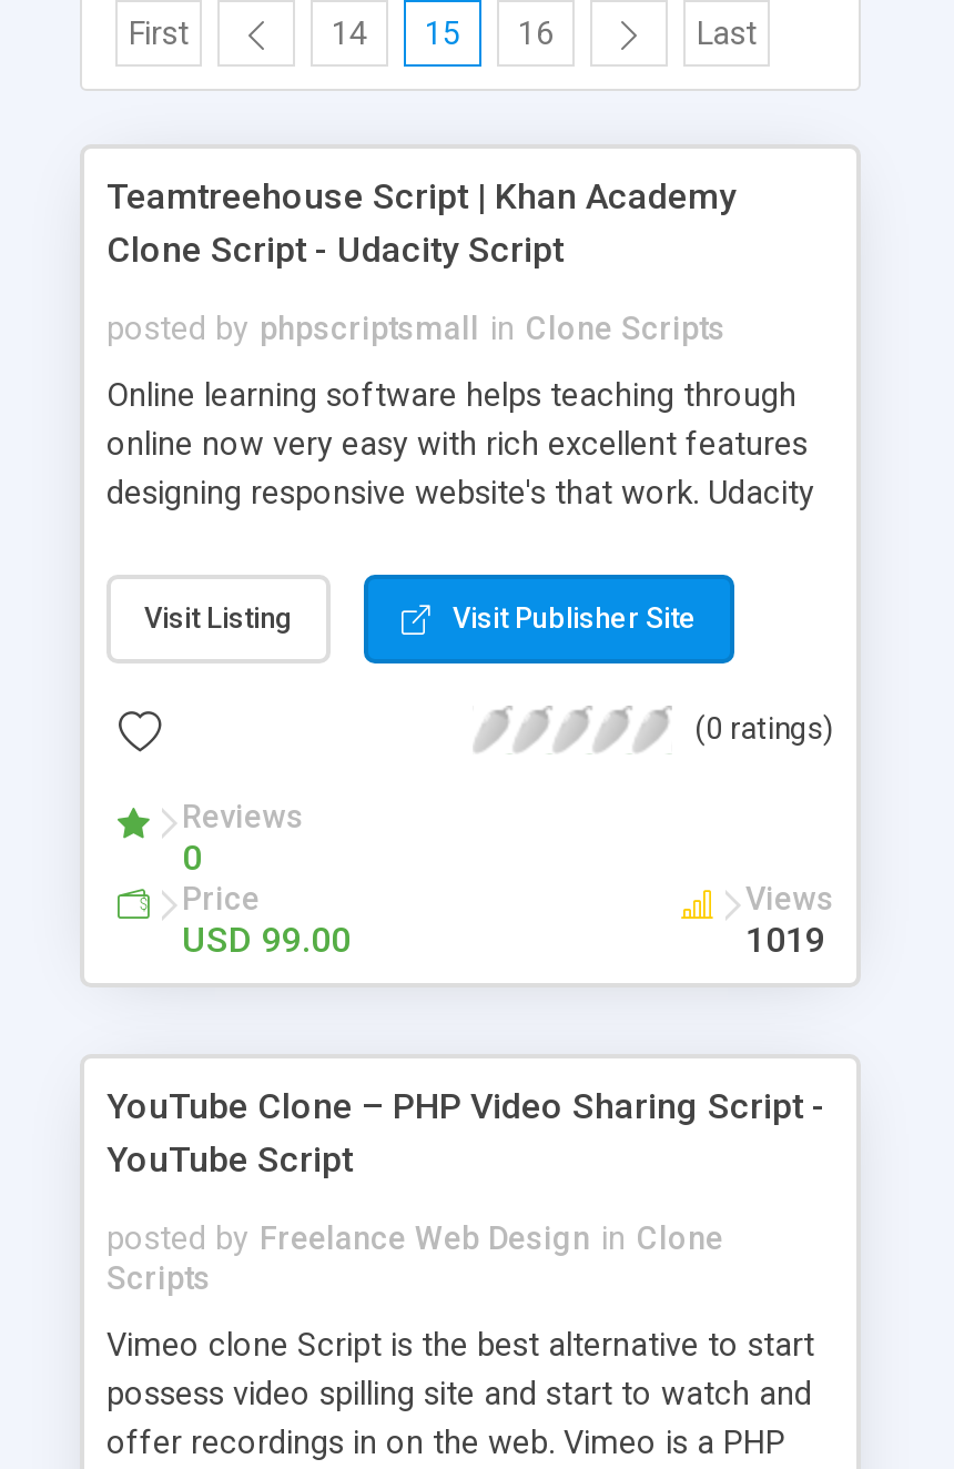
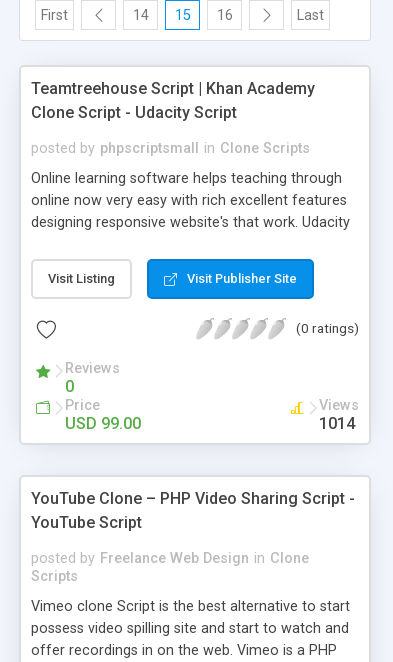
[745,918,825,960] 1019 -> [319,414,355,433] 1014

